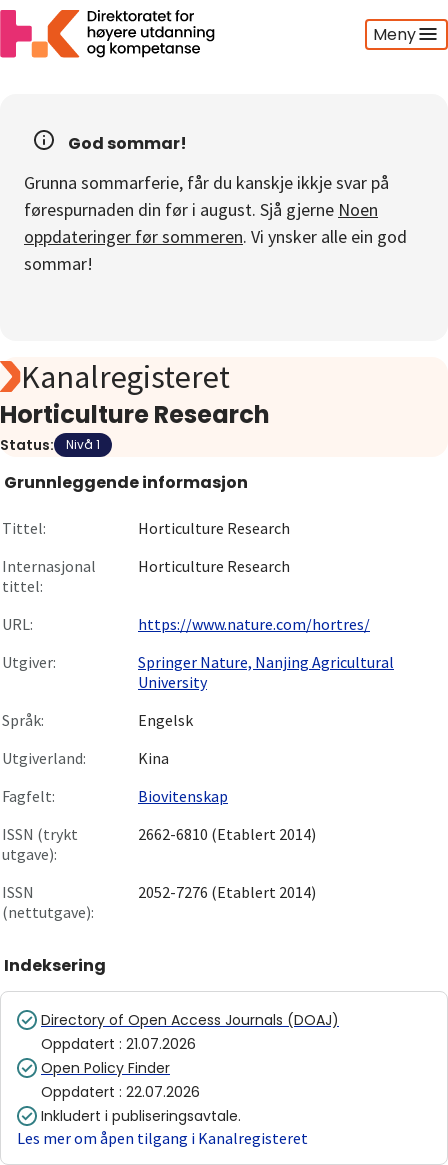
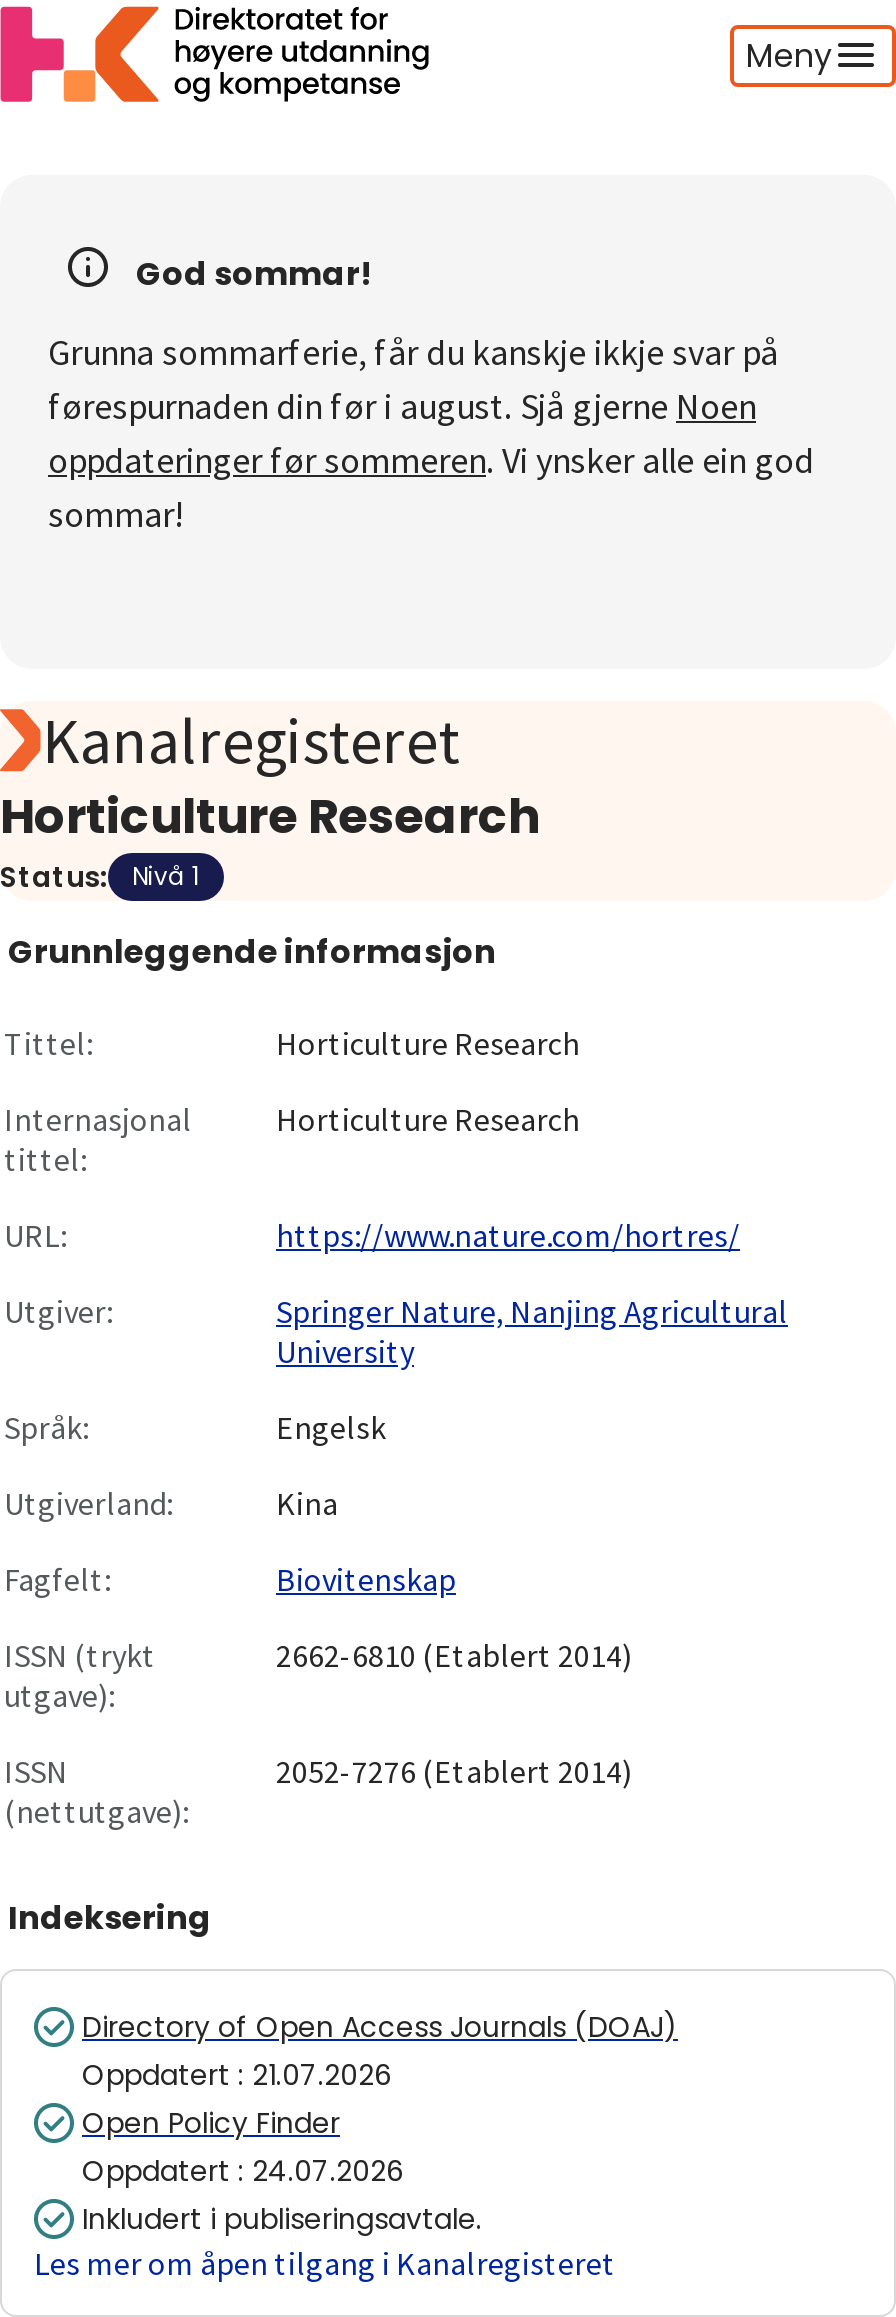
[41,1082,200,1102] Oppdatert: 22.07.2026 -> [82,2151,404,2191] Oppdatert: 24.07.2026

